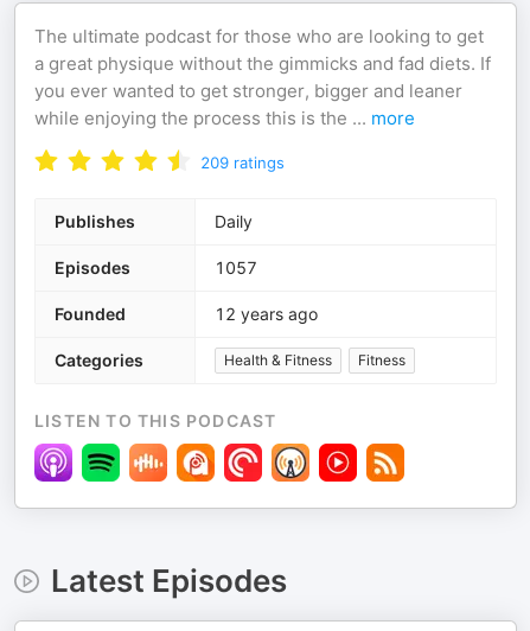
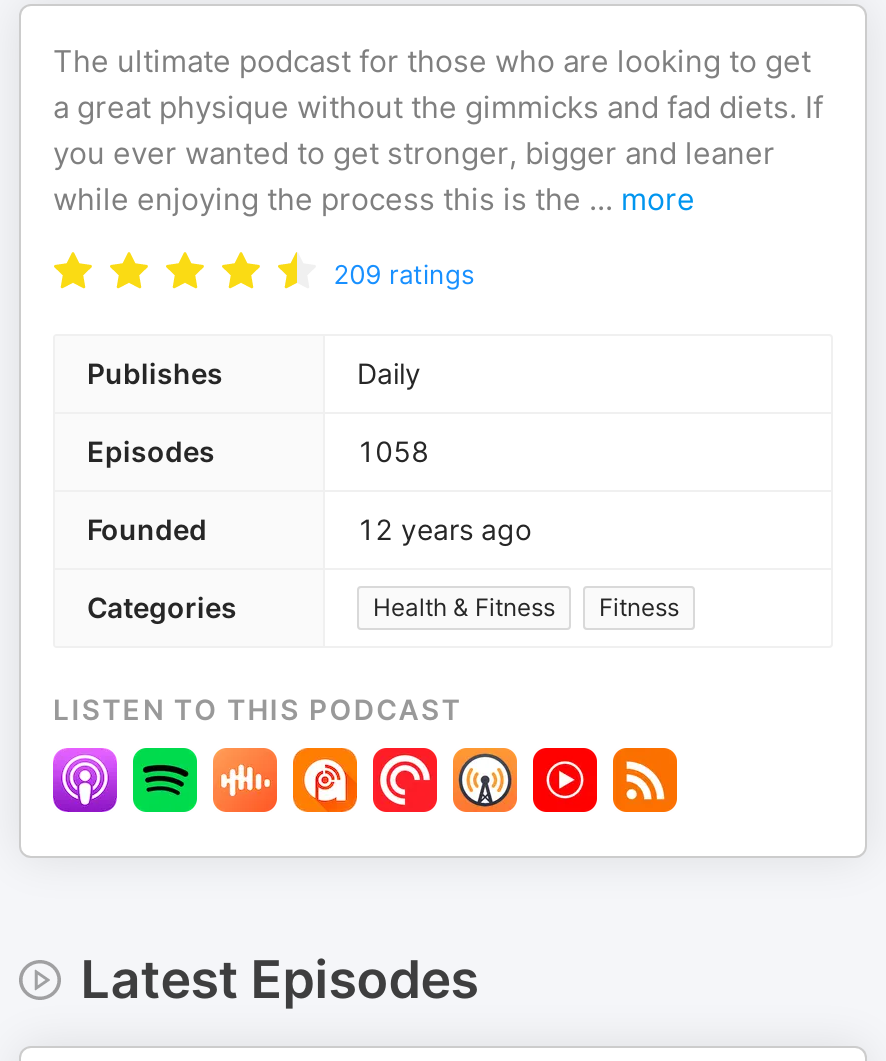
[215,257,257,278] 1057 -> [357,434,429,468] 1058

